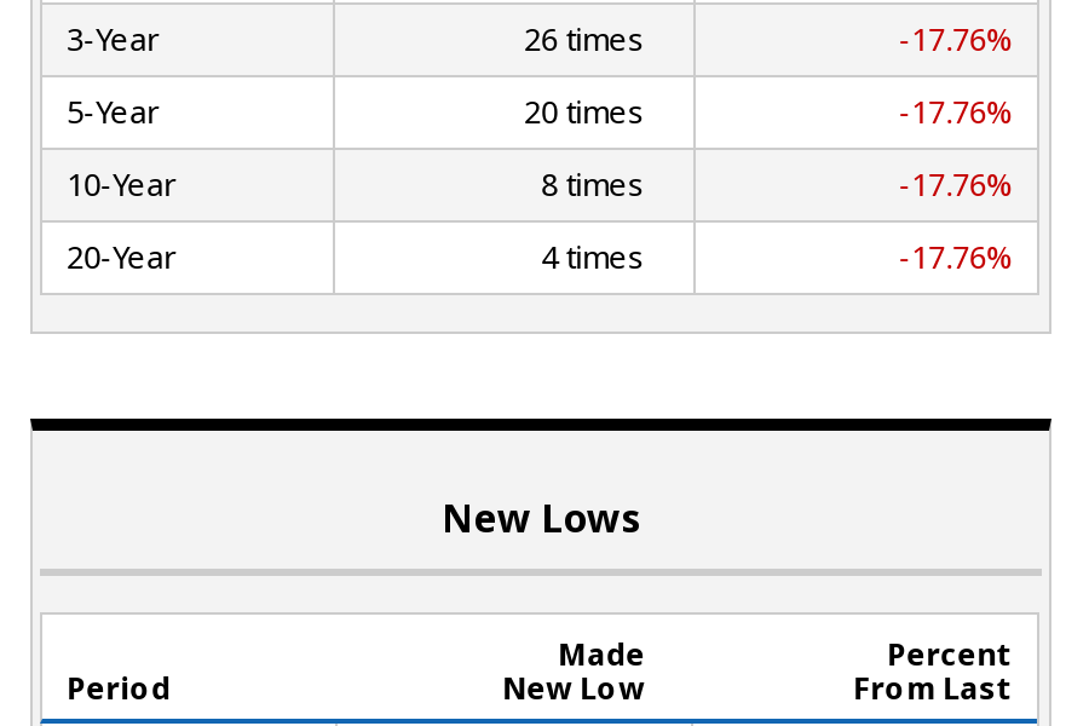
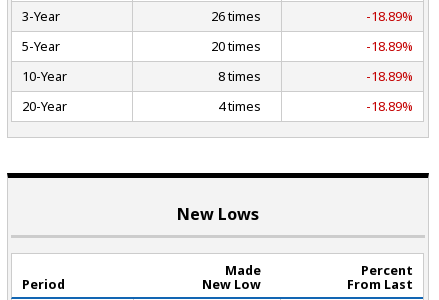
[899,16,1013,60] -17.76% -> [366,7,413,25] -18.89%
[899,89,1013,133] -17.76% -> [366,37,413,55] -18.89%
[899,162,1013,205] -17.76% -> [366,67,413,85] -18.89%
[899,234,1013,278] -17.76% -> [366,97,413,115] -18.89%

